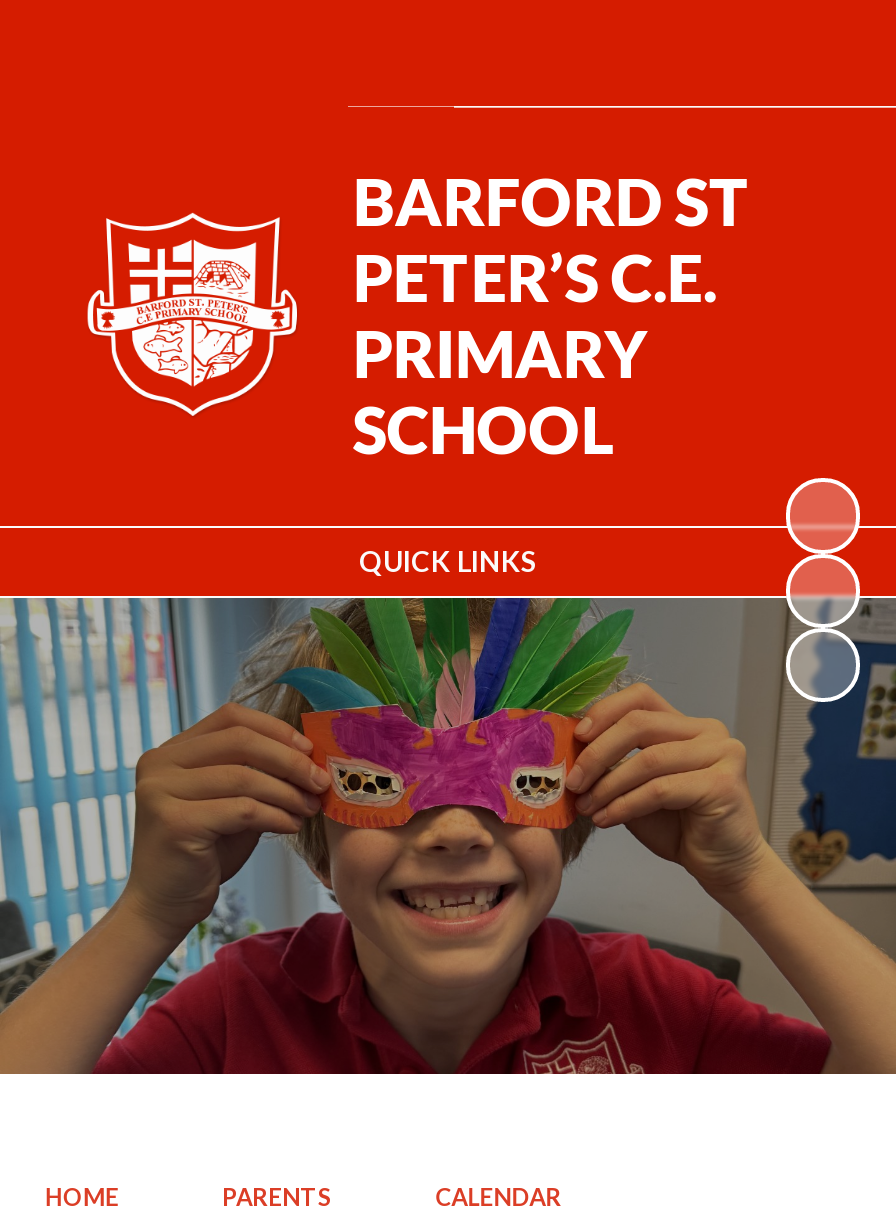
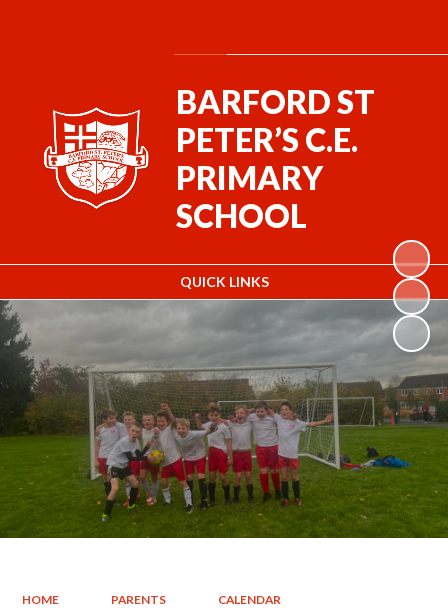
[6,596,890,1076] [image] -> [3,299,445,539] [image]

